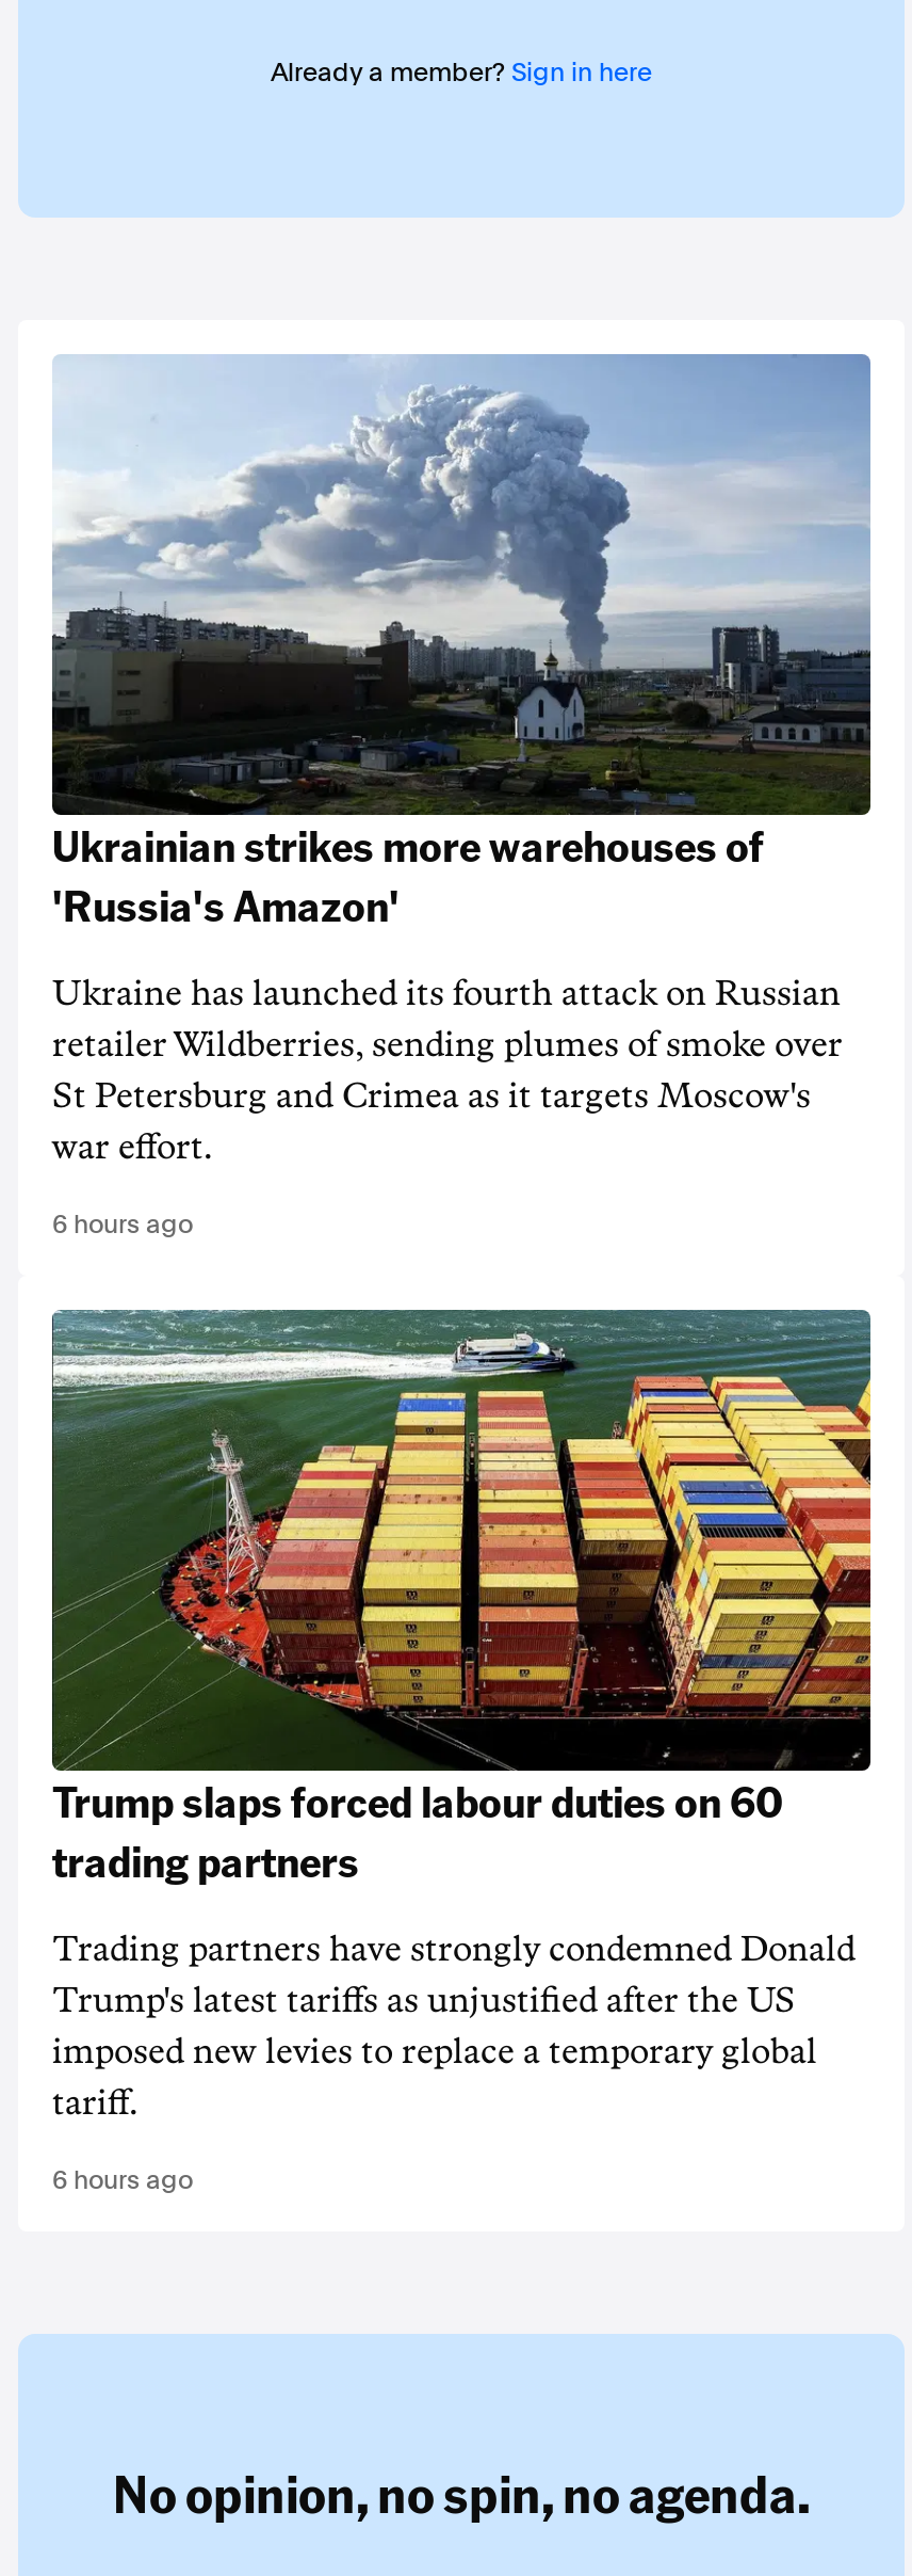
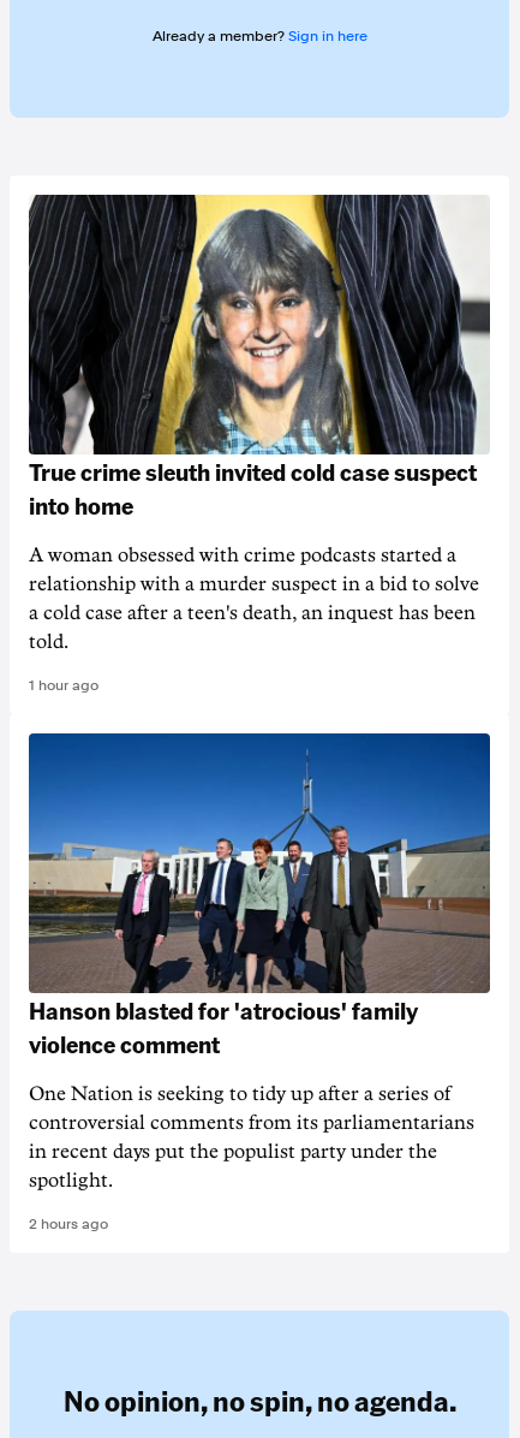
[52,352,873,932] [image] | Ukrainian strikes more warehouses of | 'Russia's Amazon' -> [28,194,490,521] [image] | True crime sleuth invited cold case suspect | into home
[52,977,841,1011] Ukraine has launched its fourth attack on Russian -> [29,546,456,565] A woman obsessed with crime podcasts started a
[52,1028,843,1062] retailer Wildberries, sending plumes of smoke over -> [29,575,479,594] relationship with a murder suspect in a bid to solve
[52,1079,811,1114] St Petersburg and Crimea as it targets Moscow's -> [29,604,476,623] a cold case after a teen's death, an inquest has been
[52,1131,212,1165] war effort. -> [29,632,68,652] told.
[52,1210,193,1239] 6 hours ago -> [29,677,98,694] 1 hour ago
[50,1310,873,1888] [image] | Trump slaps forced labour duties on 60 | trading partners -> [28,732,491,1059] [image] | Hanson blasted for 'atrocious' family | violence comment
[52,1933,856,1967] Trading partners have strongly condemned Donald -> [29,1085,450,1104] One Nation is seeking to tidy up after a series of
[52,1984,796,2018] Trump's latest tariffs as unjustified after the US -> [29,1113,474,1133] controversial comments from its parliamentarians
[52,2035,817,2069] imposed new levies to replace a temporary global -> [29,1142,437,1161] in recent days put the populist party under the
[52,2086,137,2121] tariff. -> [29,1171,113,1190] spotlight.
[52,2165,193,2195] 6 hours ago -> [29,1216,108,1232] 2 hours ago

